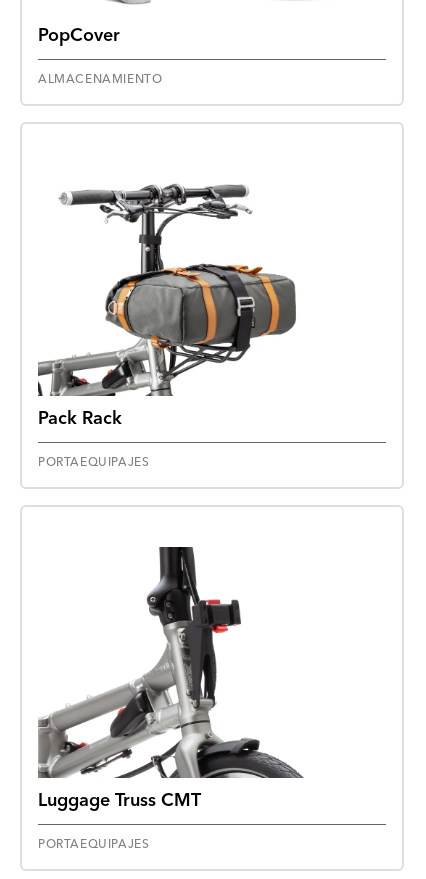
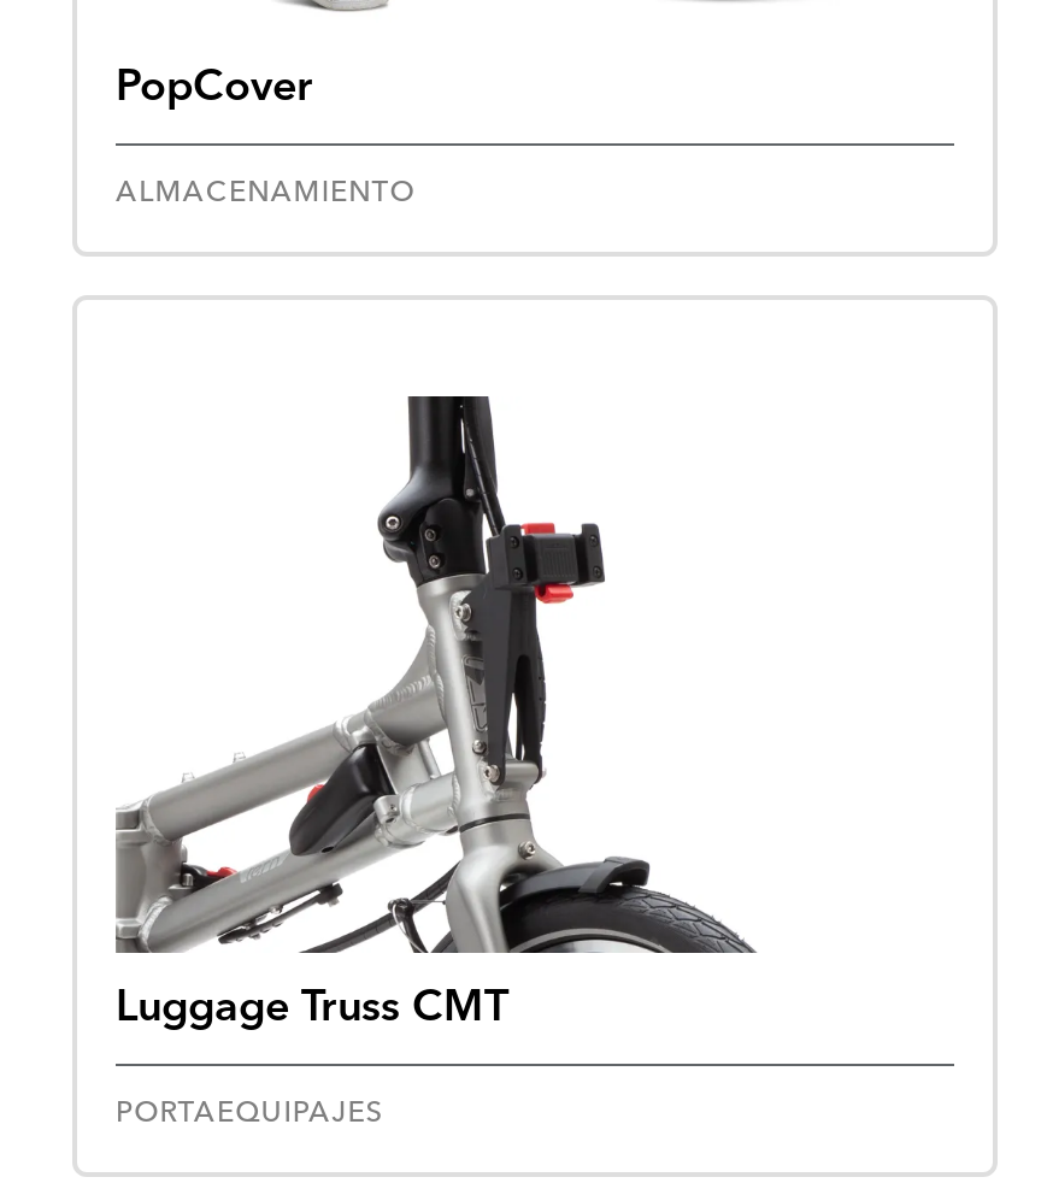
[38,183,297,468] [image] | Pack Rack | PORTAEQUIPAJES -> none

